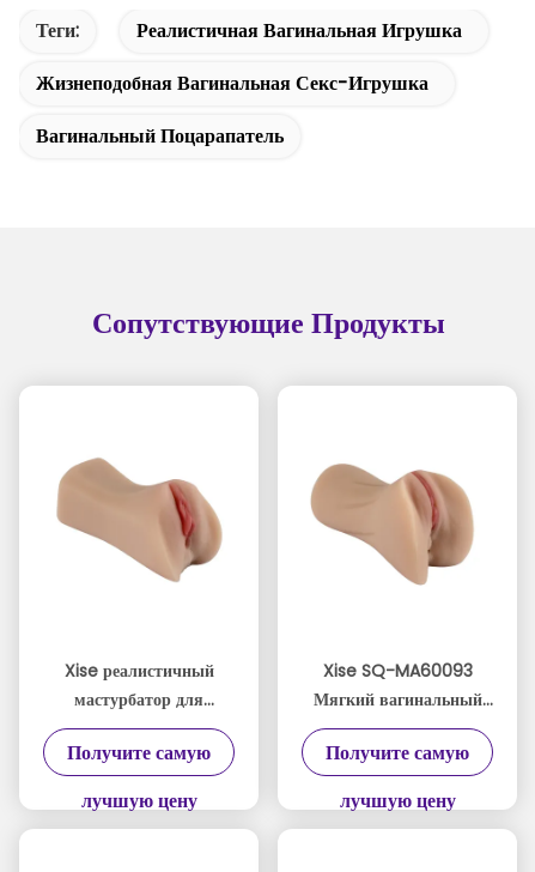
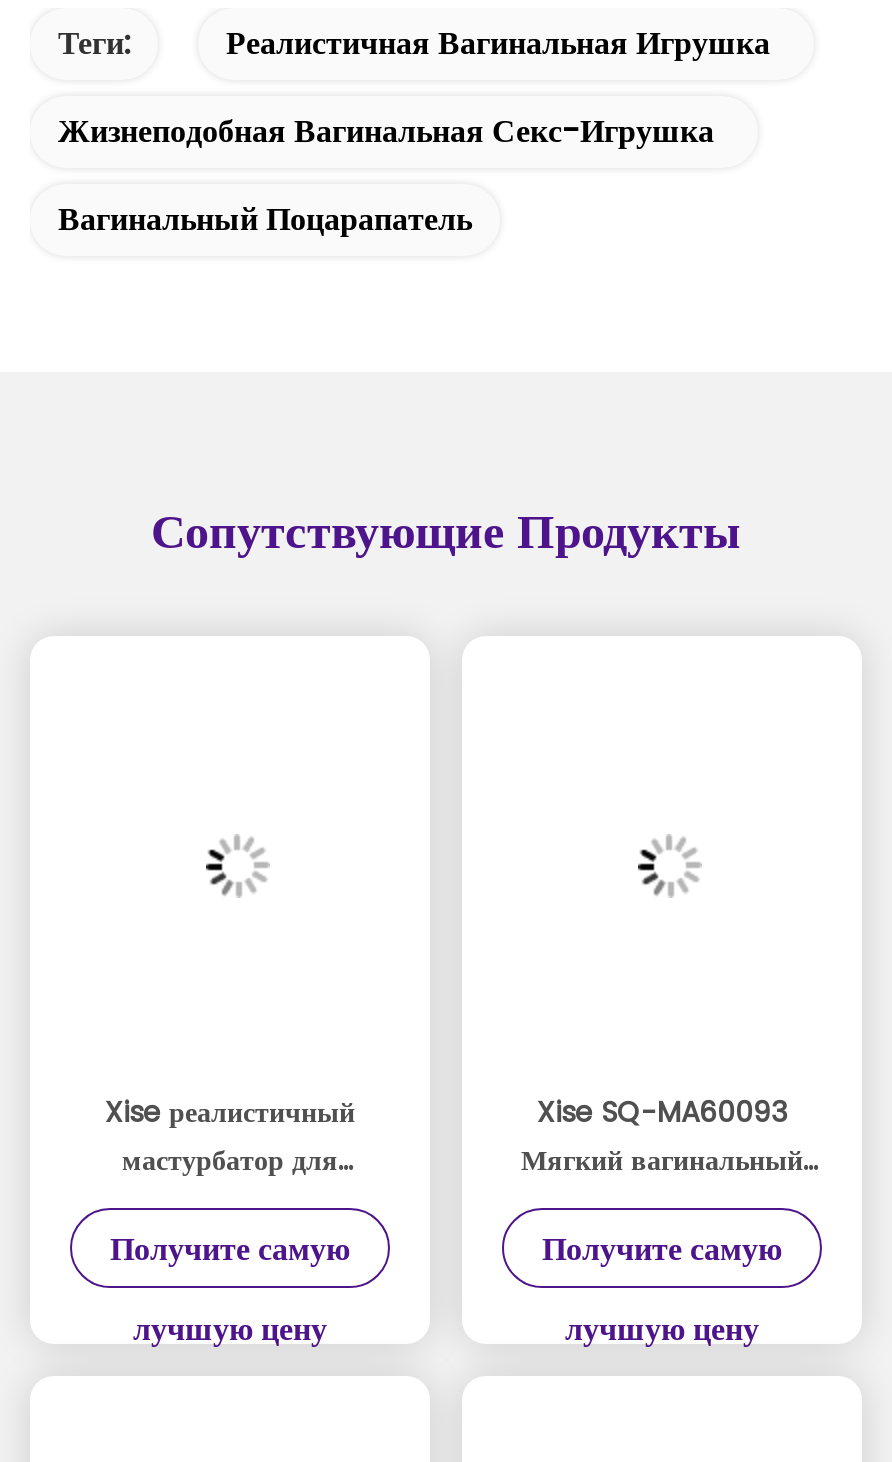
[56,456,223,583] [image] -> none
[310,462,475,586] [image] -> none

